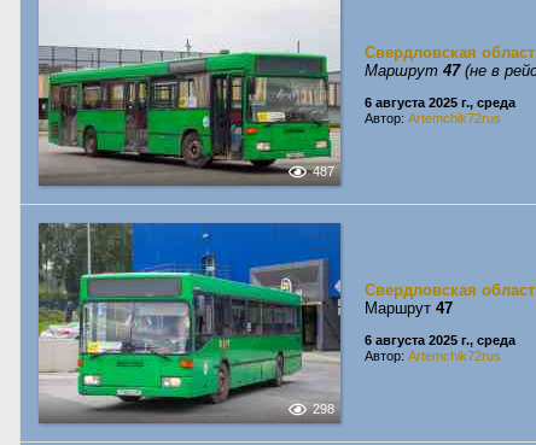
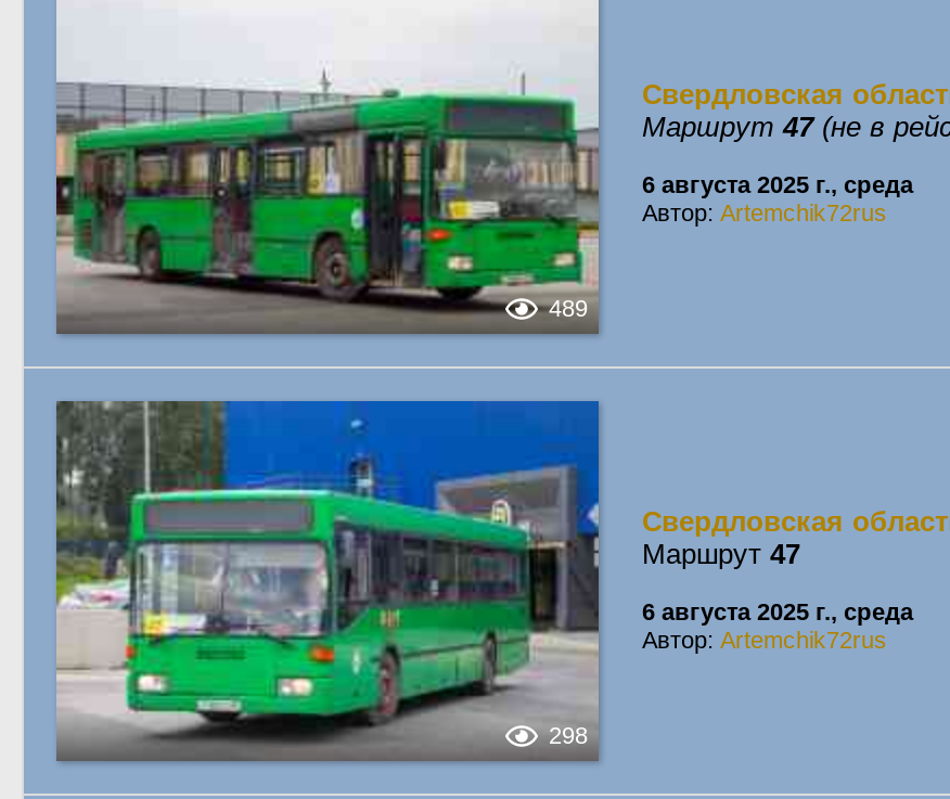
[313,164,334,178] 487 -> [549,295,588,321] 489

